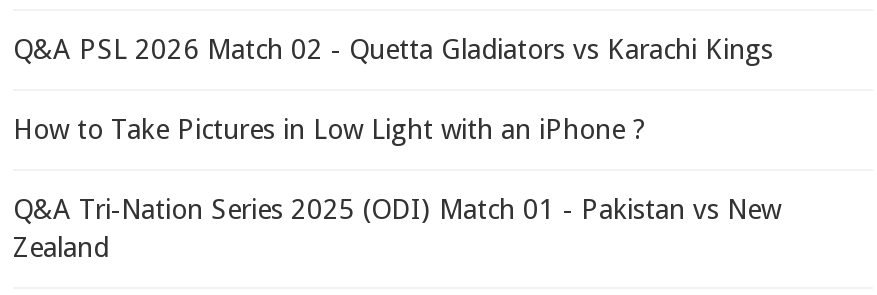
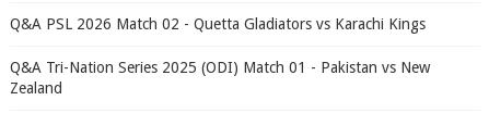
[13,113,647,145] How to Take Pictures in Low Light with an iPhone ? -> none

